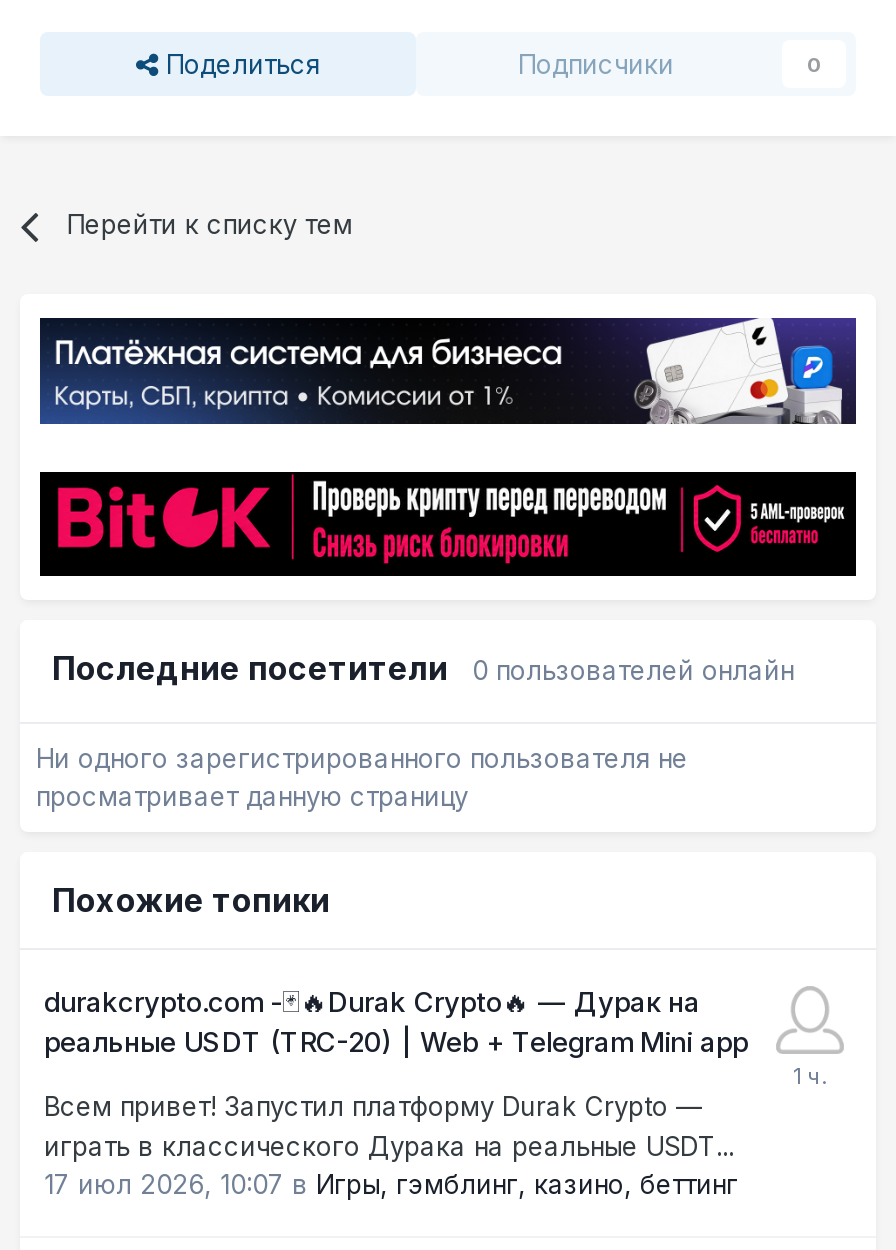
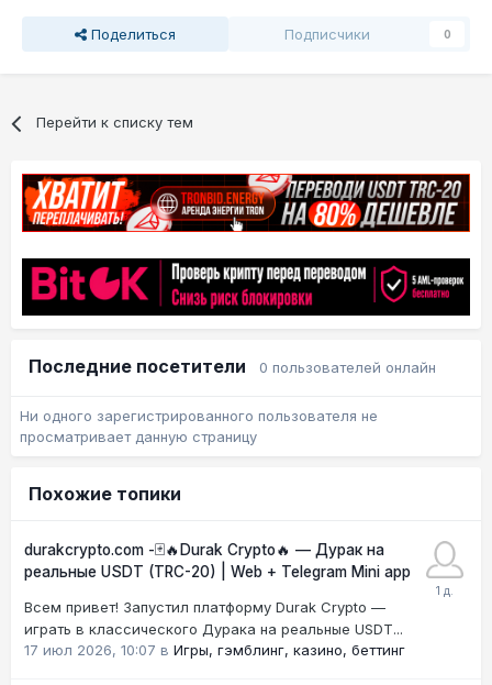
[38,316,858,426] [image] -> [21,173,471,233] [image]

